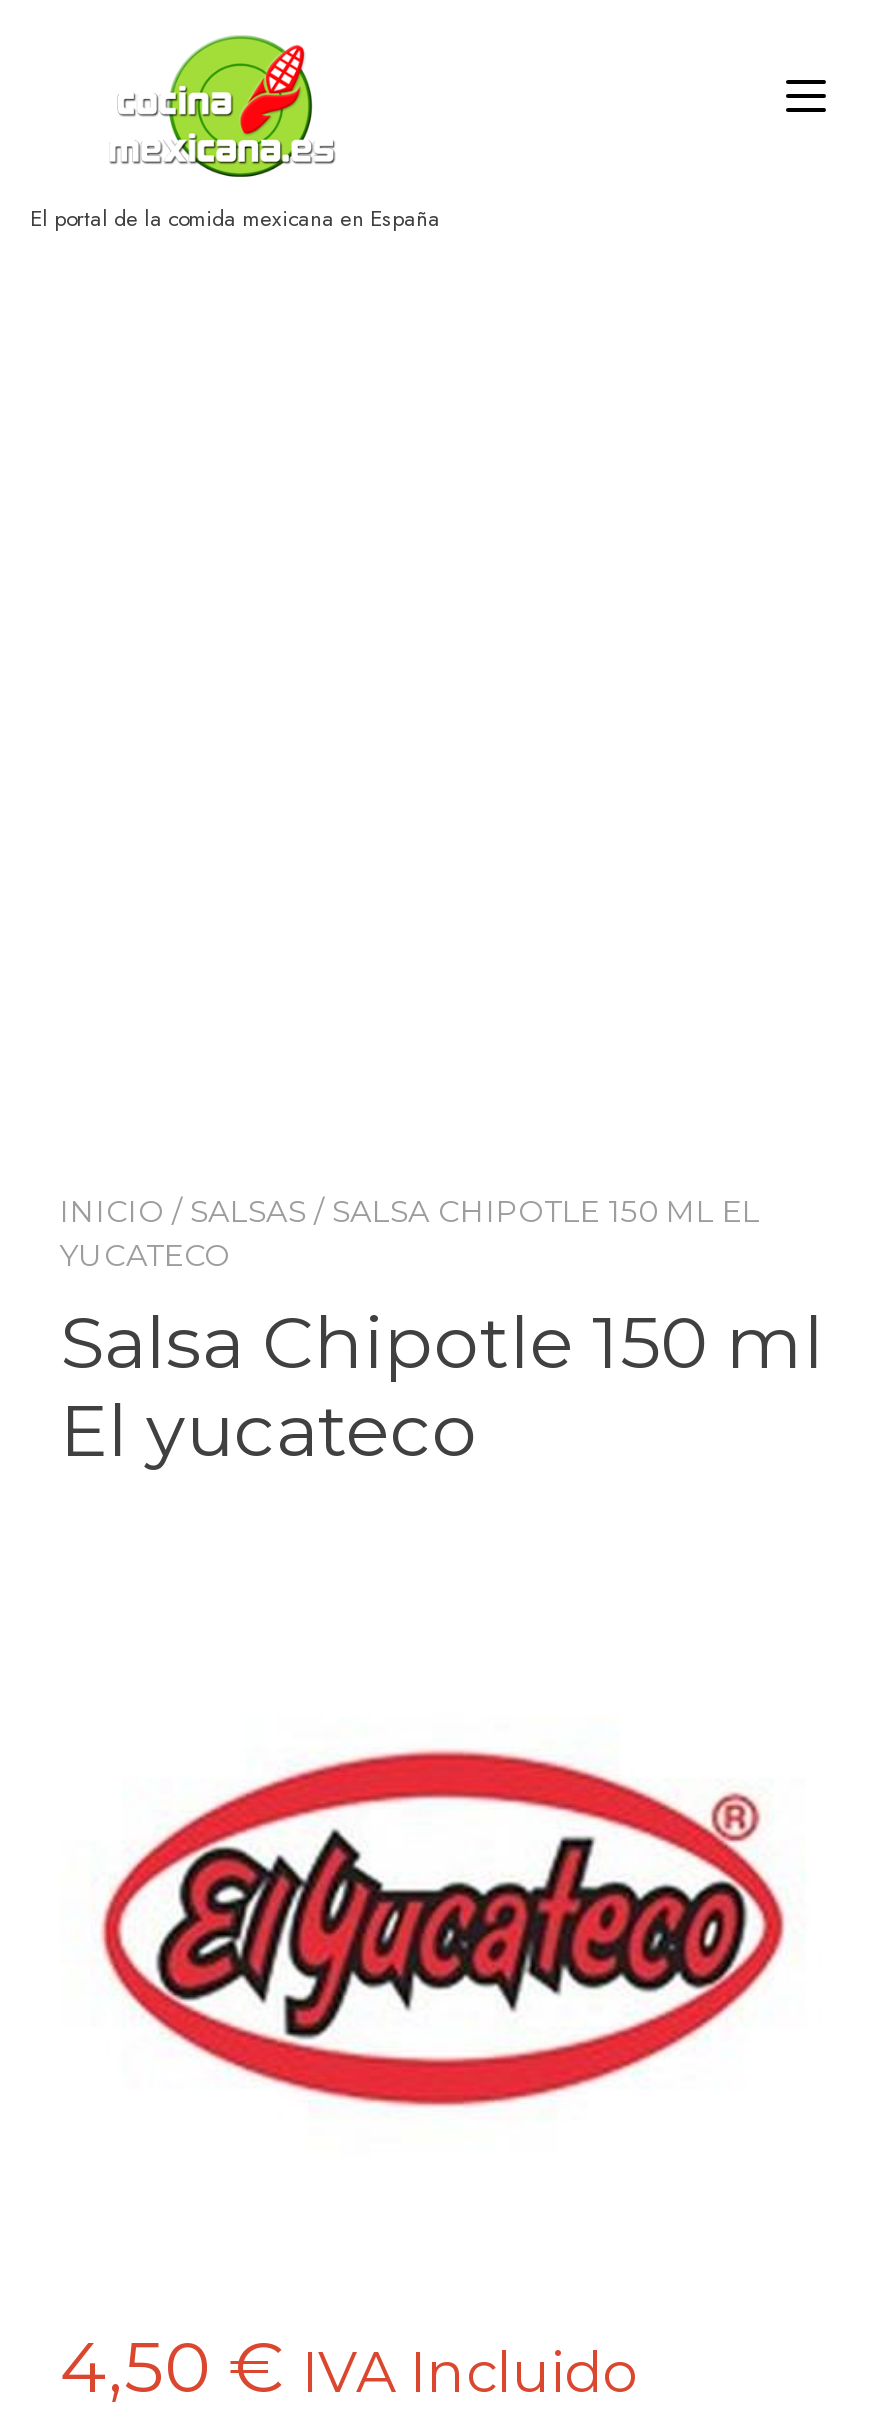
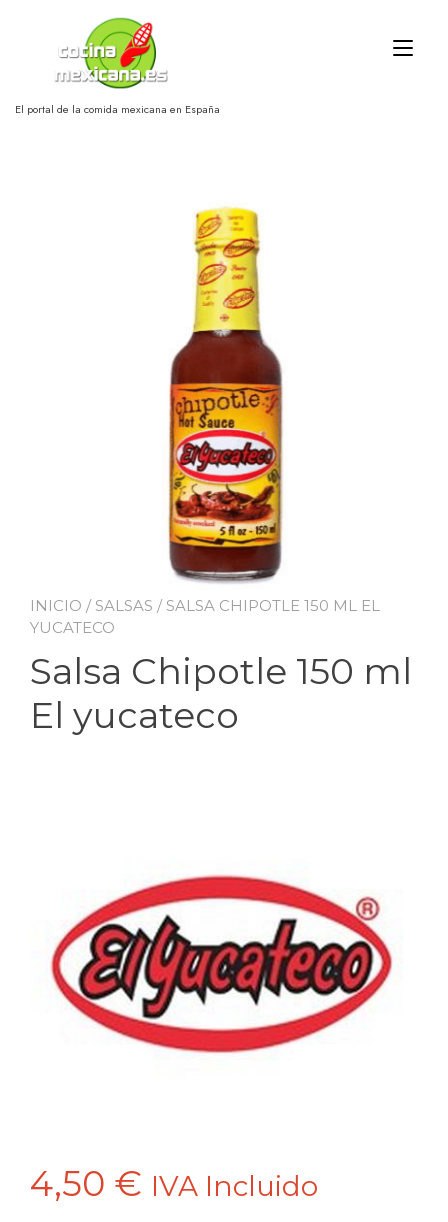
none -> [168,206,283,584] [image]

